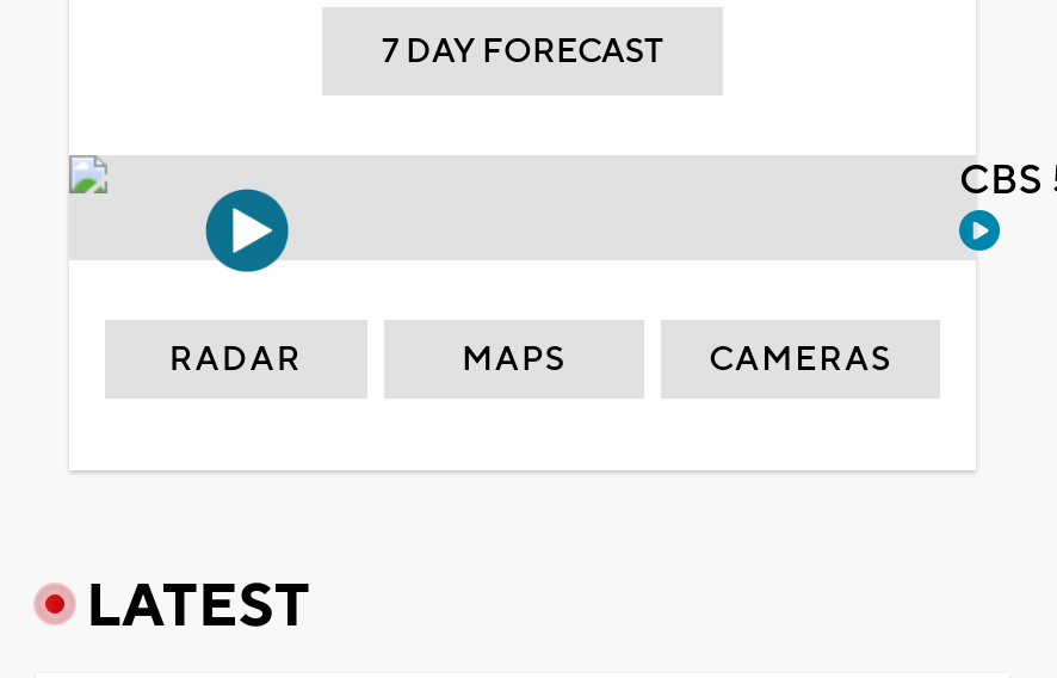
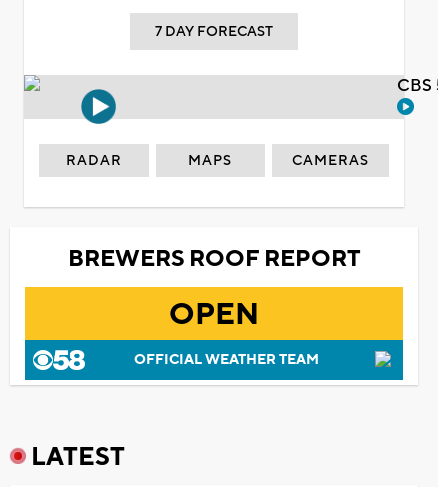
none -> [67,244,360,369] BREWERS ROOF REPORT | OPEN | OFFICIAL WEATHER TEAM

